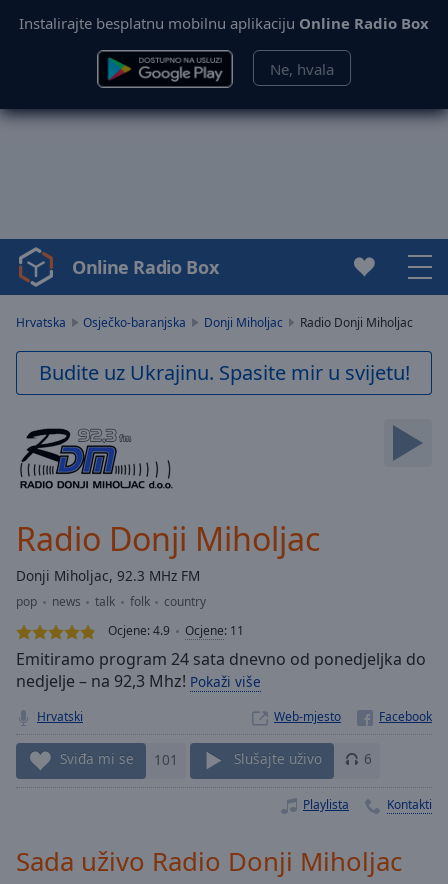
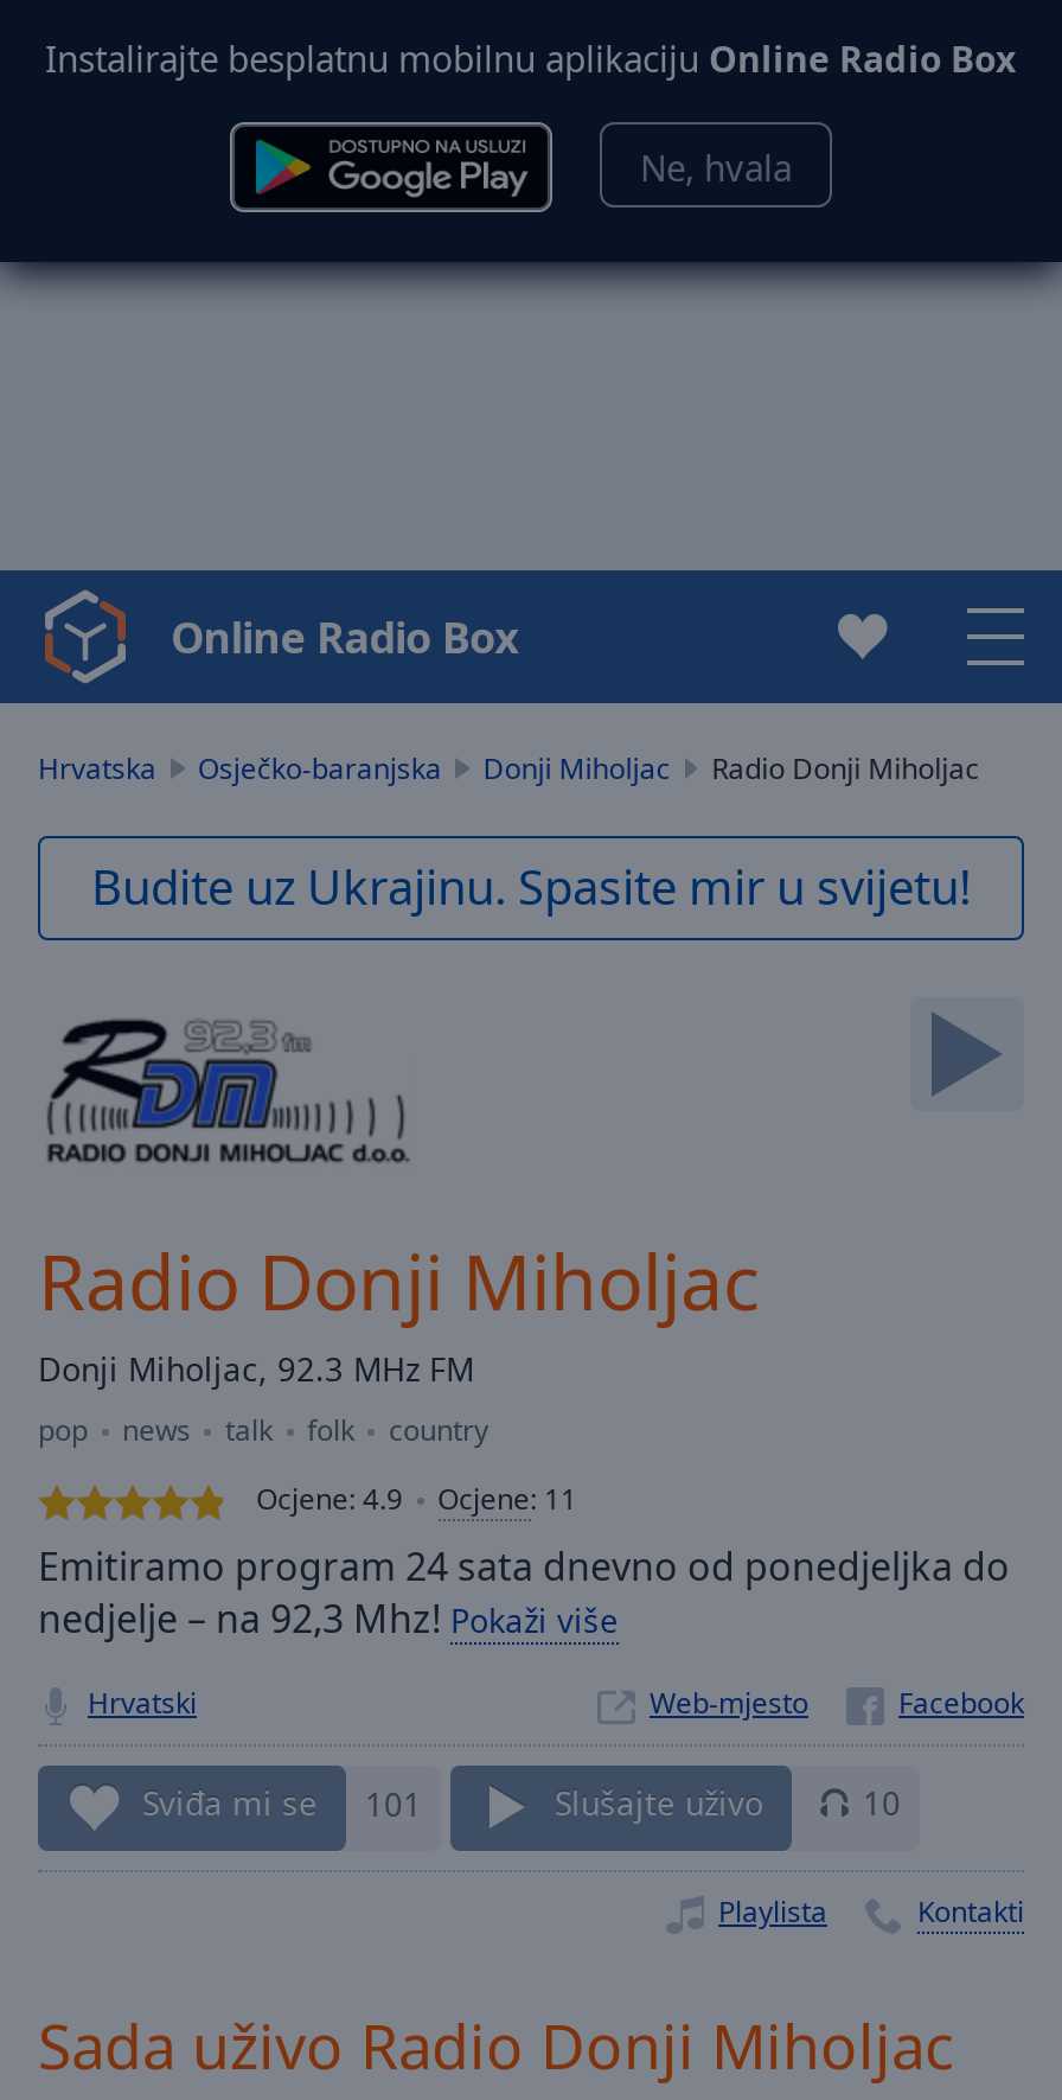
[364,749,372,768] 6 -> [863,1781,901,1826] 10

